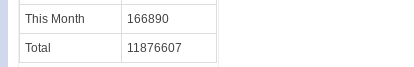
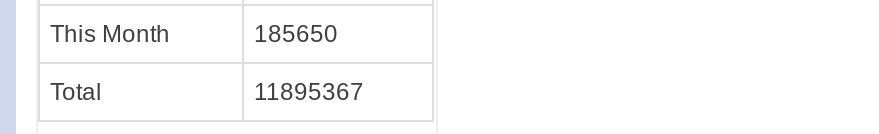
[127,12,169,26] 166890 -> [254,20,338,48] 185650
[127,41,182,55] 11876607 -> [254,78,364,106] 11895367

